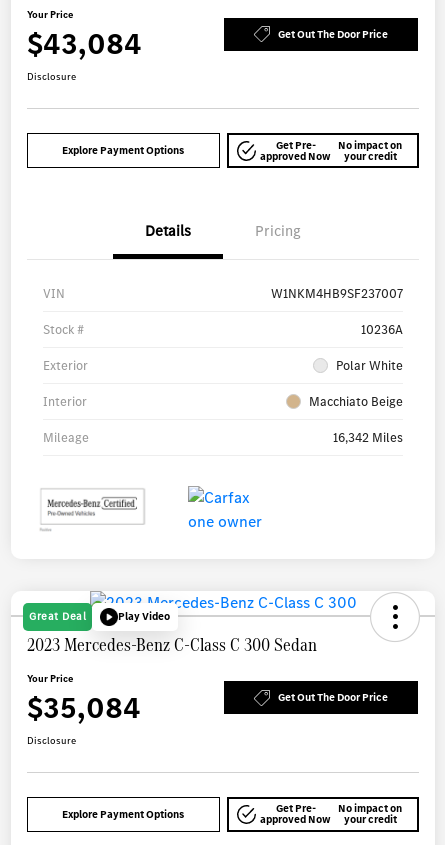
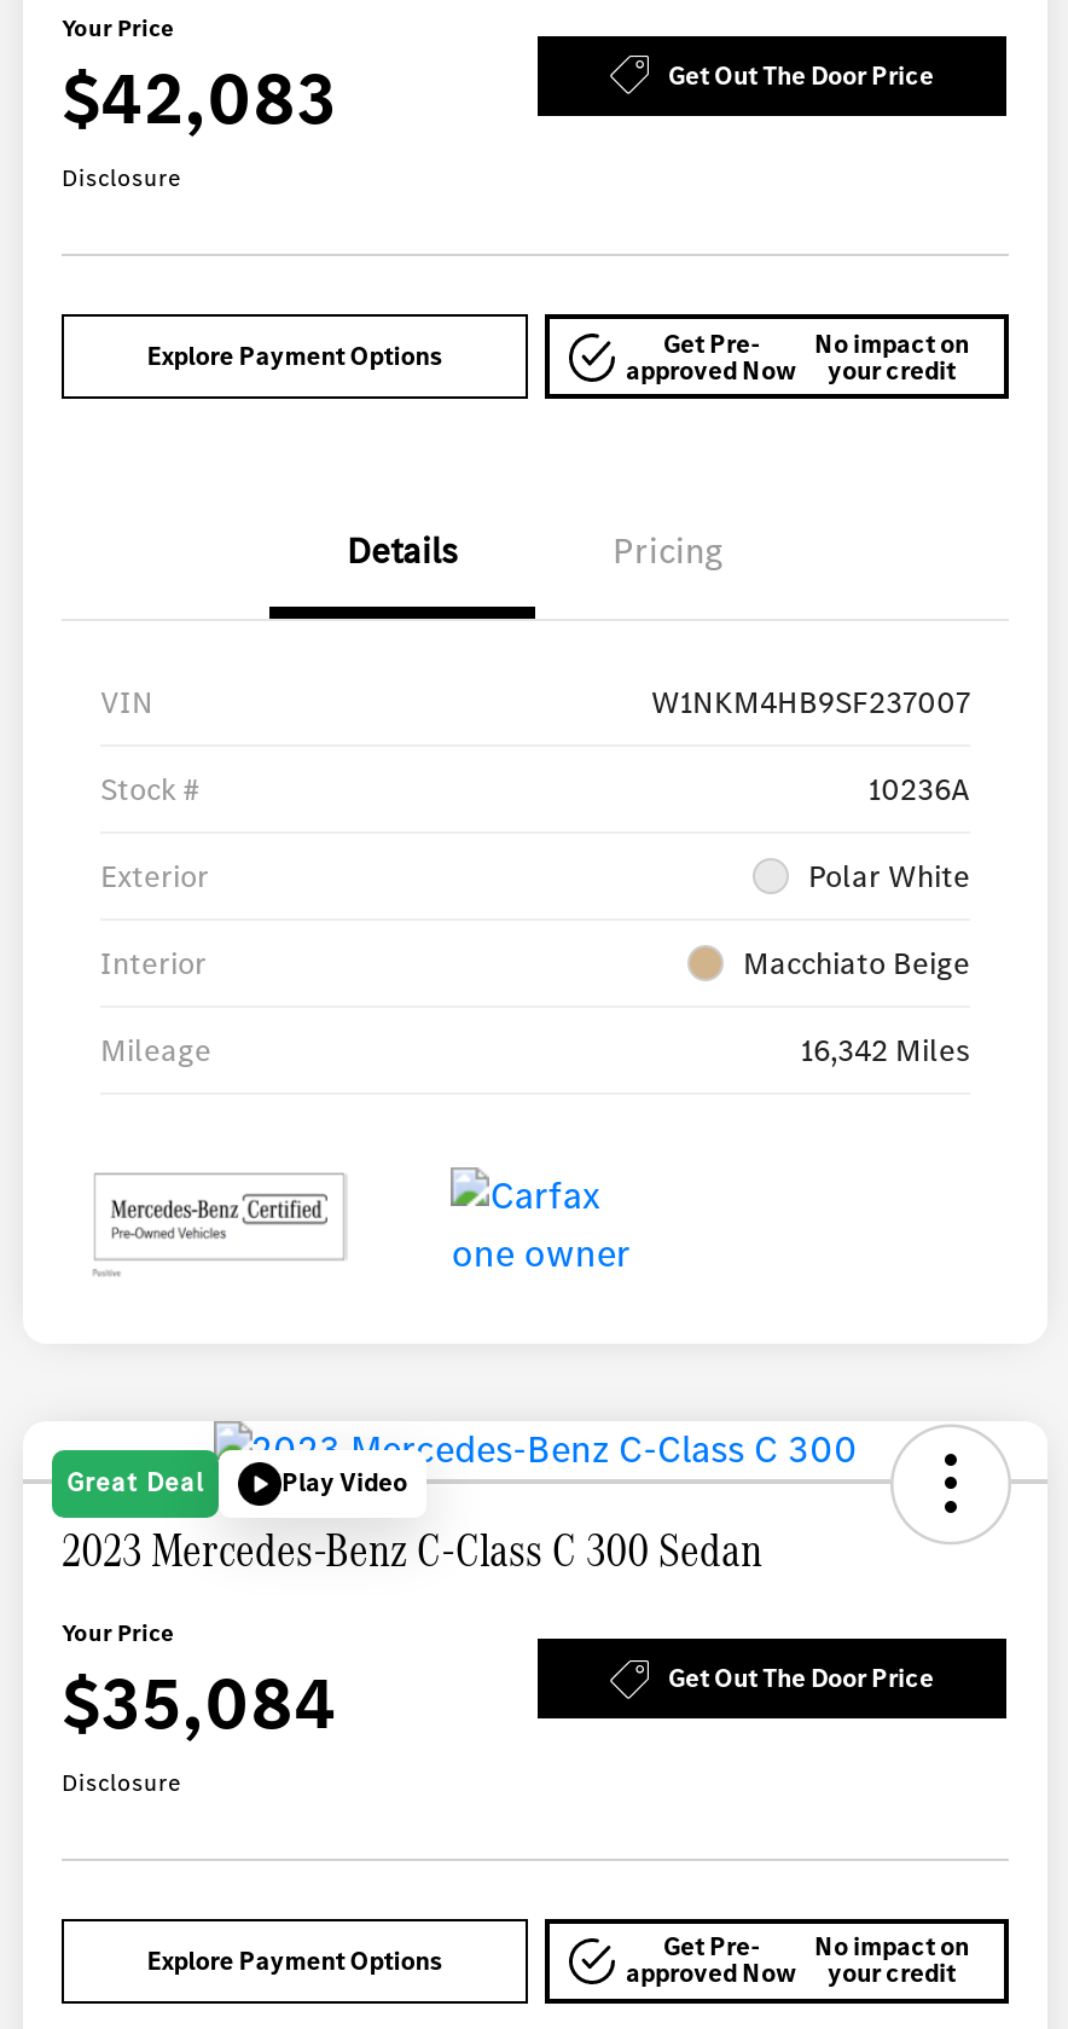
[27,24,142,64] $43,084 -> [62,51,337,148] $42,083

